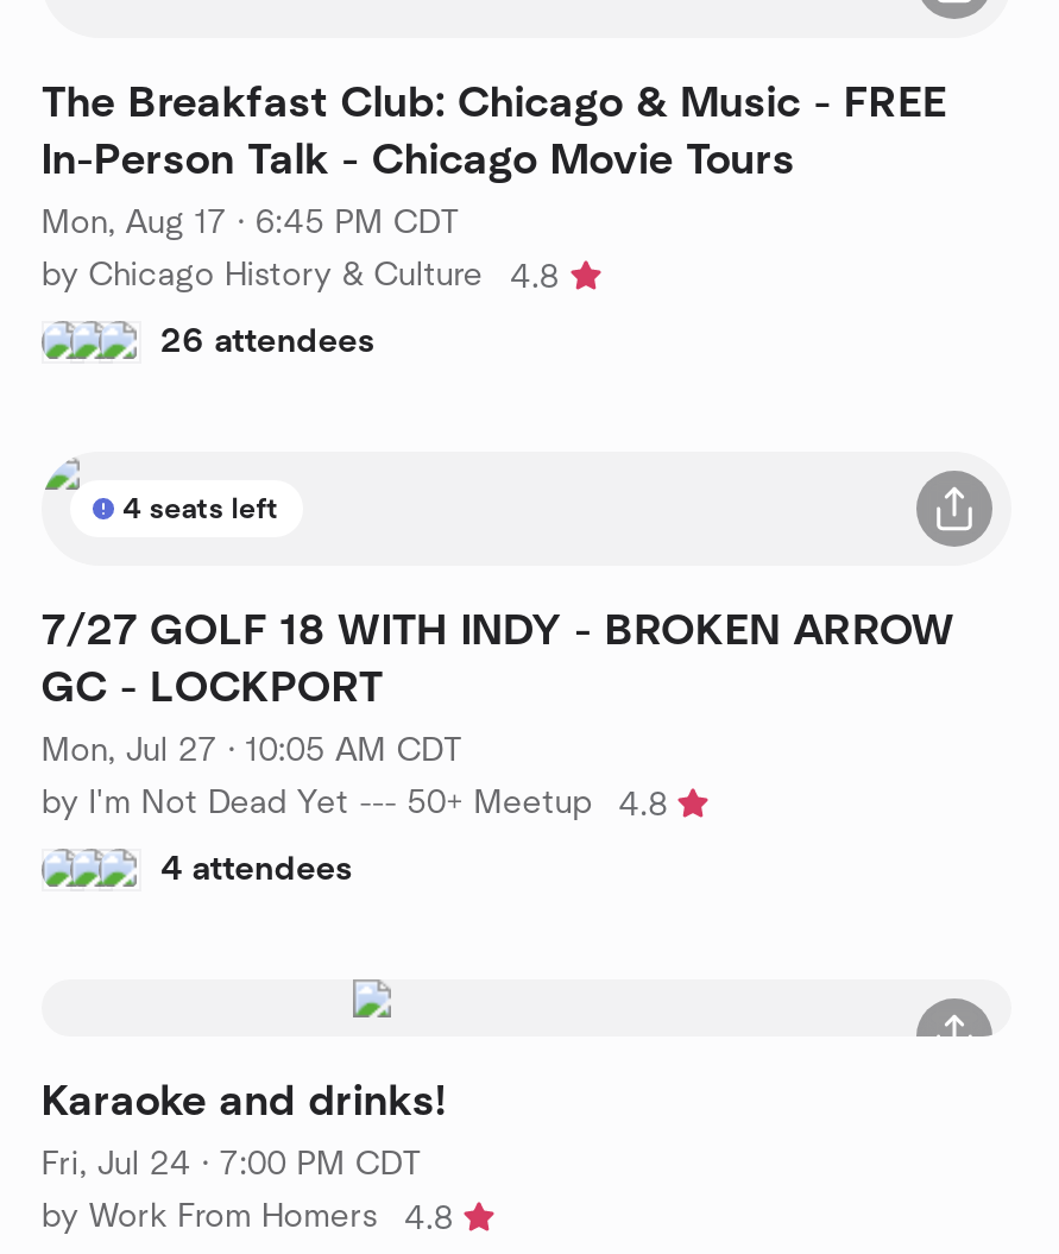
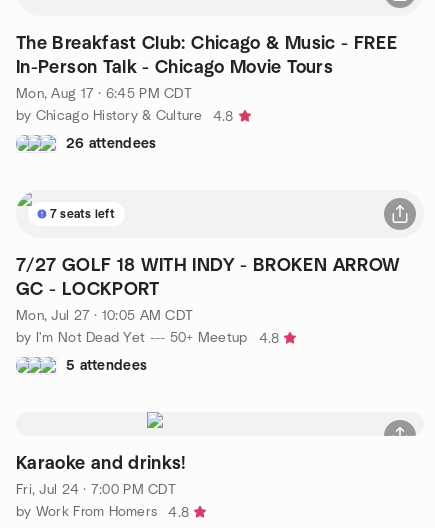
[122,493,279,522] 4 seats left -> [50,207,115,219] 7 seats left
[160,852,353,886] 4 attendees -> [66,358,147,372] 5 attendees

